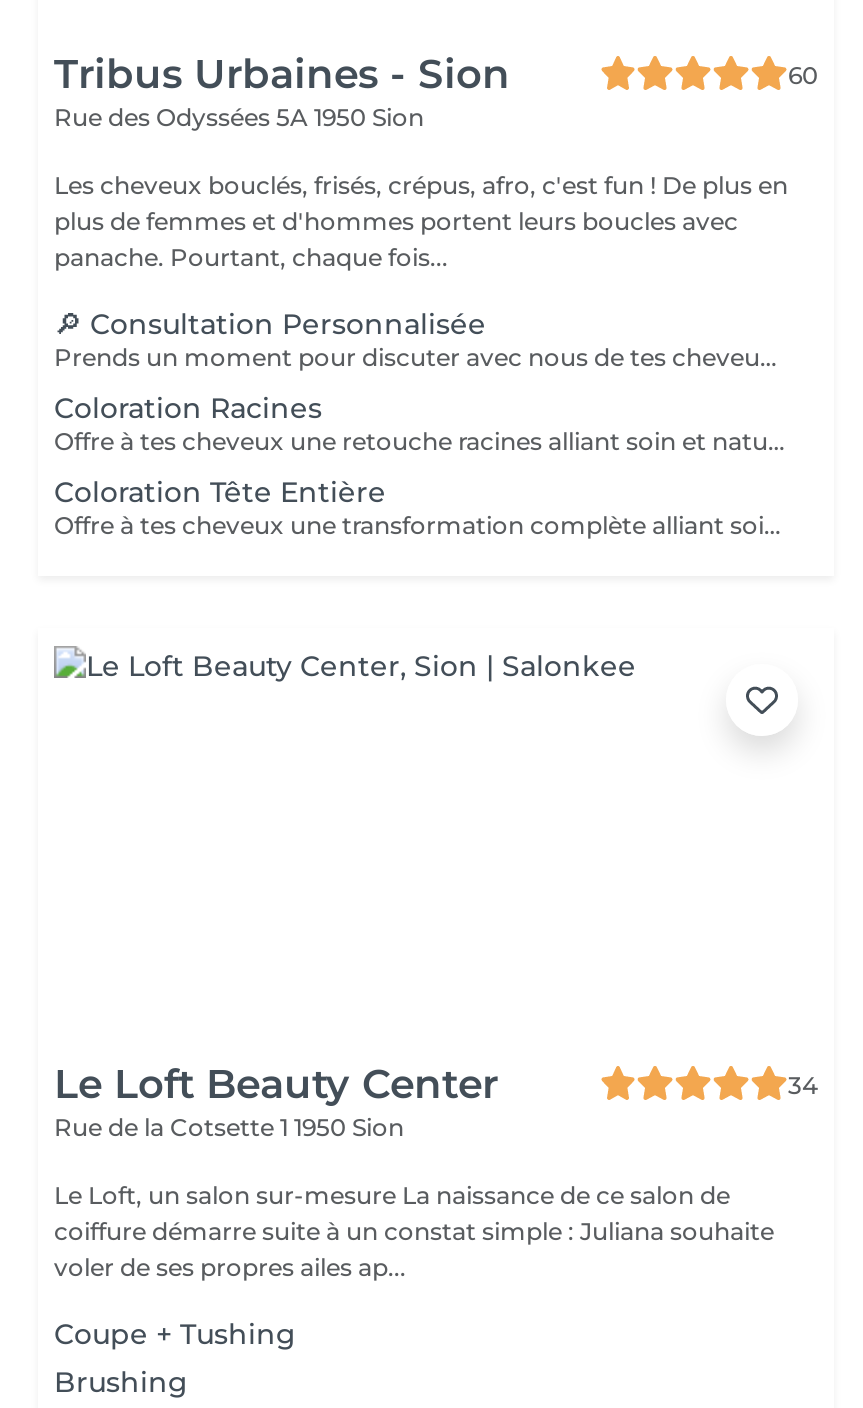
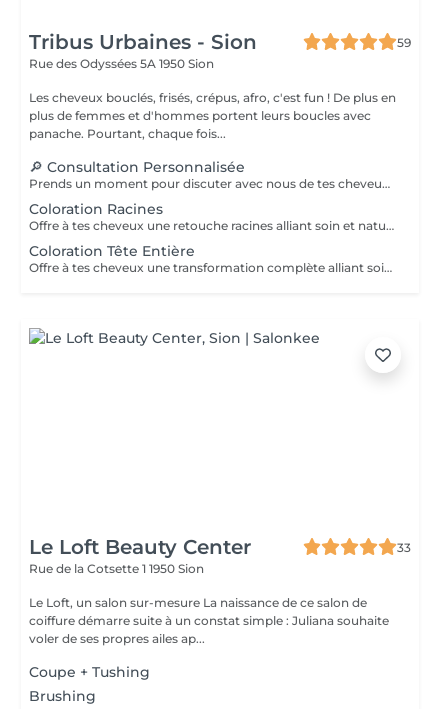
[788,60,818,90] 60 -> [397,35,411,50] 59
[788,1070,818,1100] 34 -> [397,540,411,555] 33

